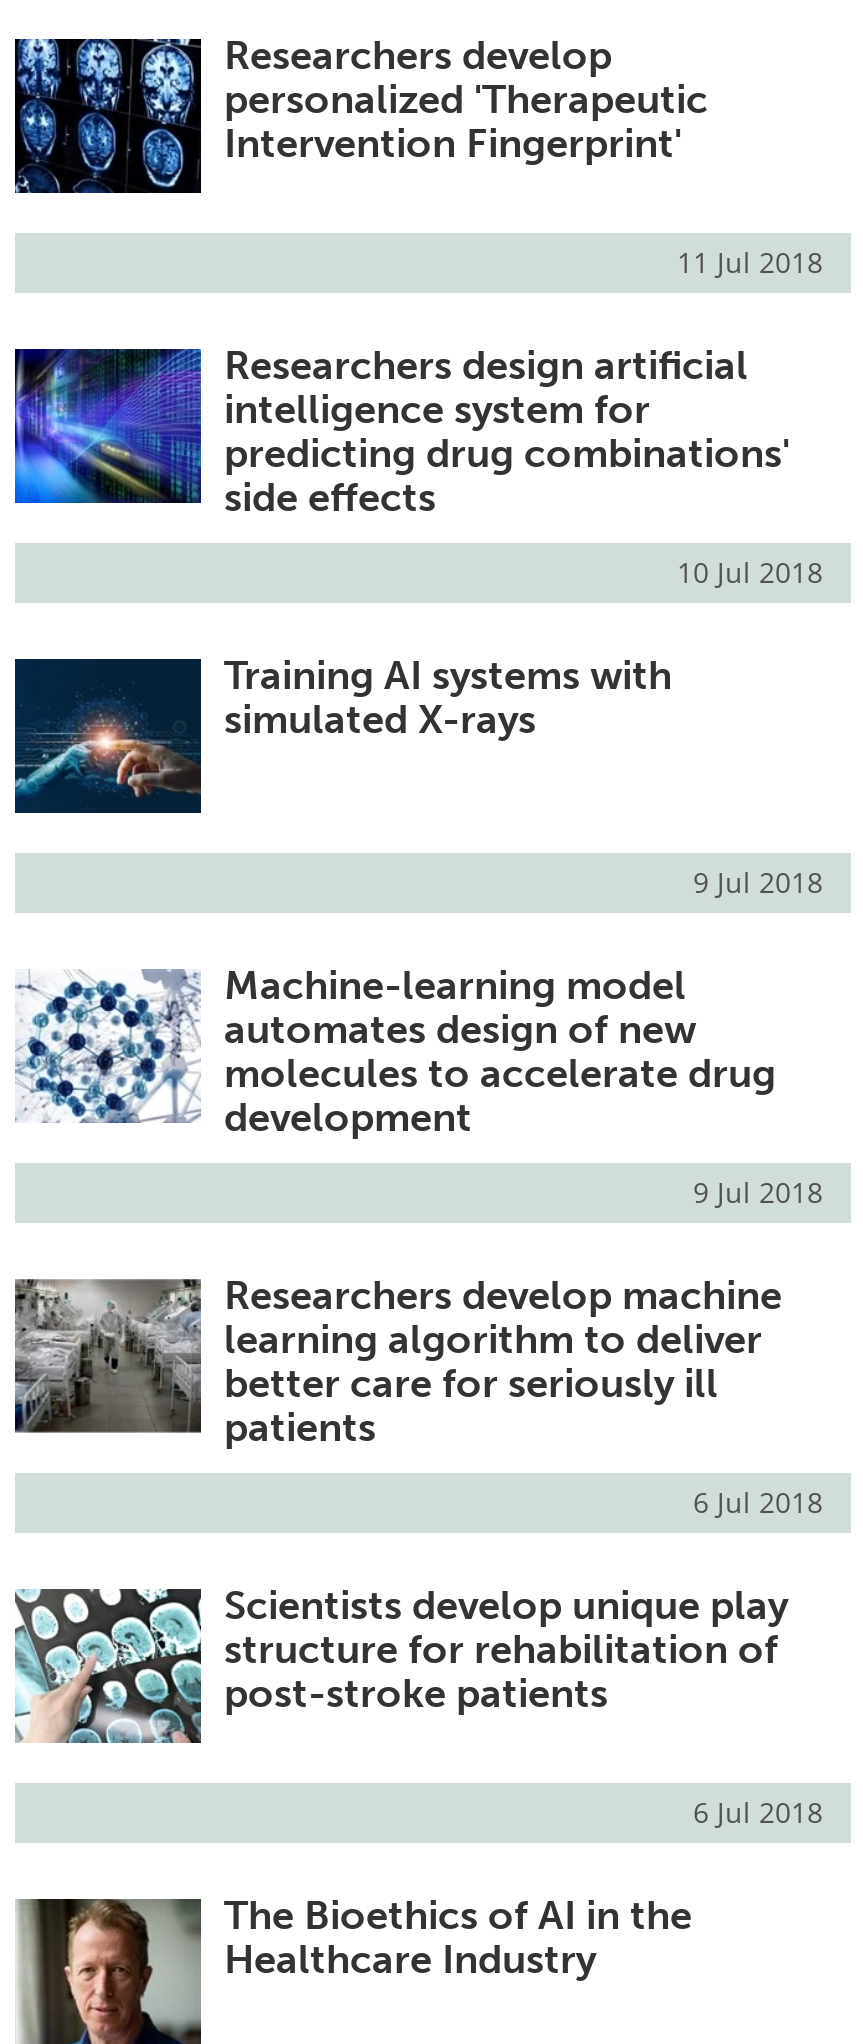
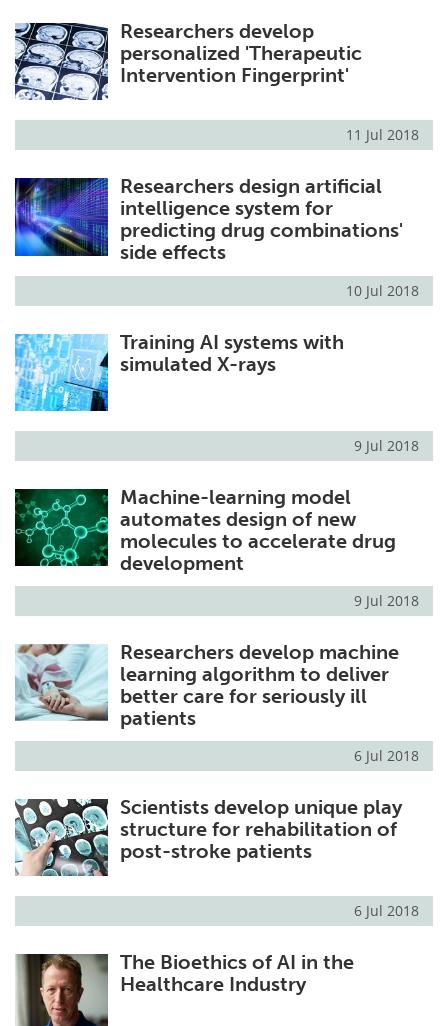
[13,36,203,196] [image] -> [14,22,109,101] [image]
[13,656,203,816] [image] -> [14,333,109,412] [image]
[15,968,201,1124] [image] -> [14,488,109,567] [image]
[13,1276,203,1434] [image] -> [15,644,109,721] [image]

